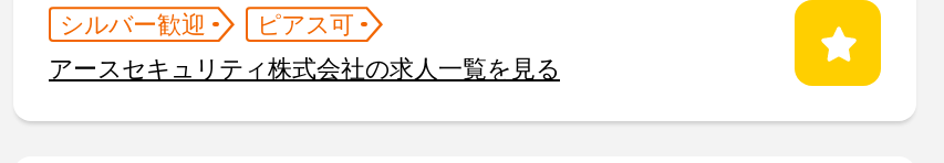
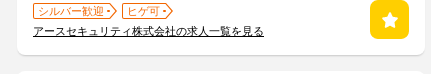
[257,11,354,38] ピアス可 -> [127,5,160,17] ヒゲ可

